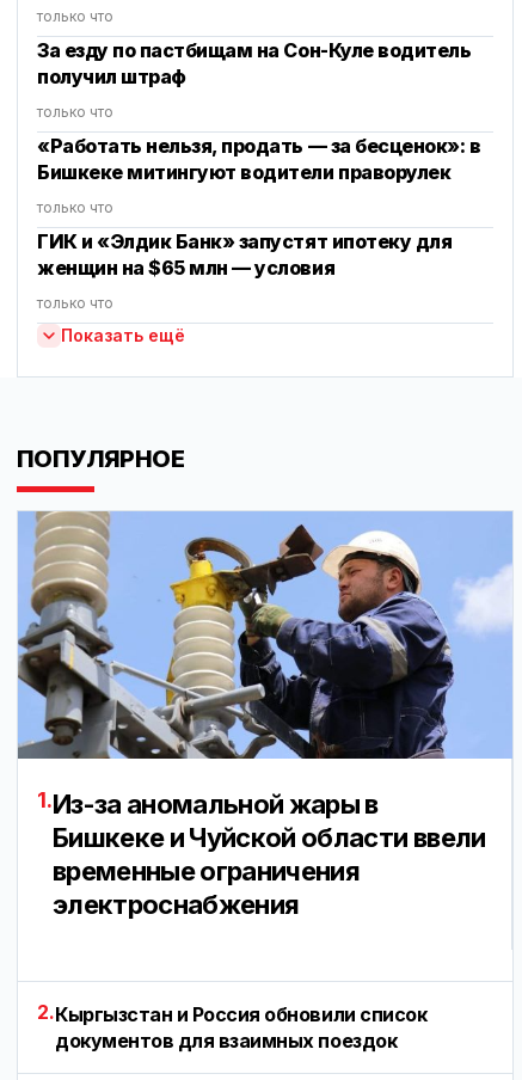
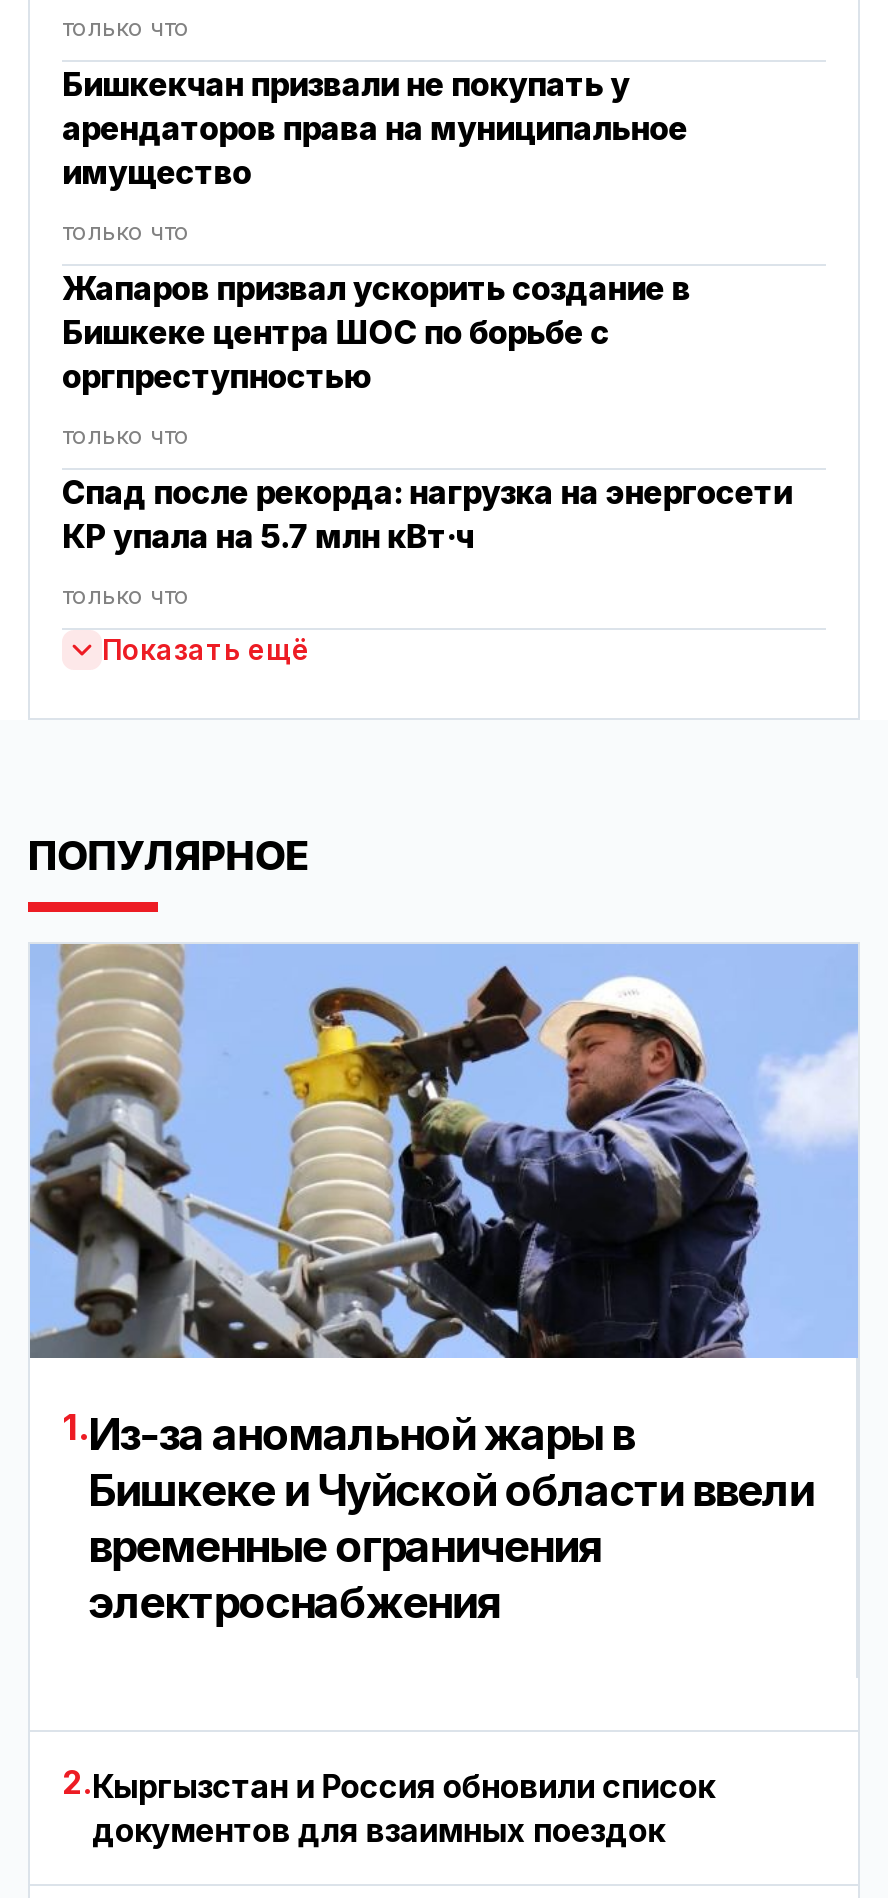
[37,39,471,89] За езду по пастбищам на Сон-Куле водитель | получил штраф -> [62,65,687,193] Бишкекчан призвали не покупать у | арендаторов права на муниципальное | имущество
[37,134,481,184] «Работать нельзя, продать — за бесценок»: в | Бишкеке митингуют водители праворулек -> [62,269,690,397] Жапаров призвал ускорить создание в | Бишкеке центра ШОС по борьбе с | оргпреступностью
[37,230,452,280] ГИК и «Элдик Банк» запустят ипотеку для | женщин на $65 млн — условия -> [62,473,792,557] Спад после рекорда: нагрузка на энергосети | КР упала на 5.7 млн кВт·ч

